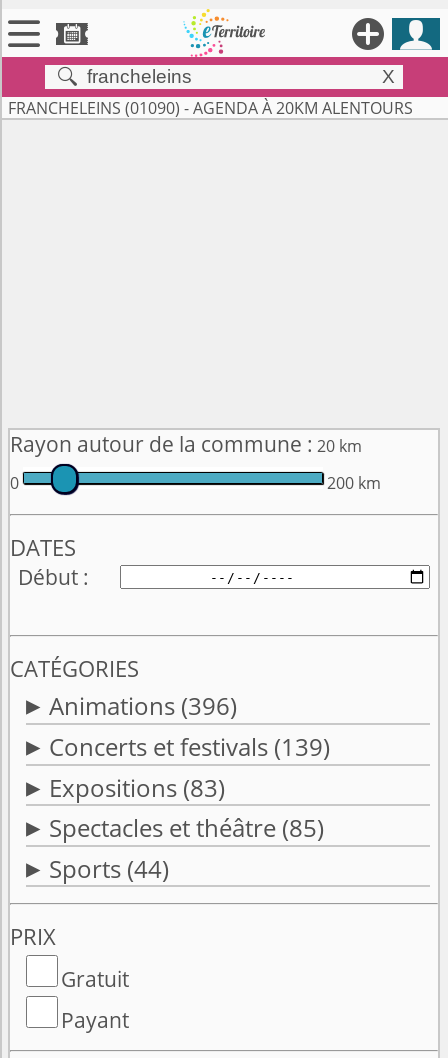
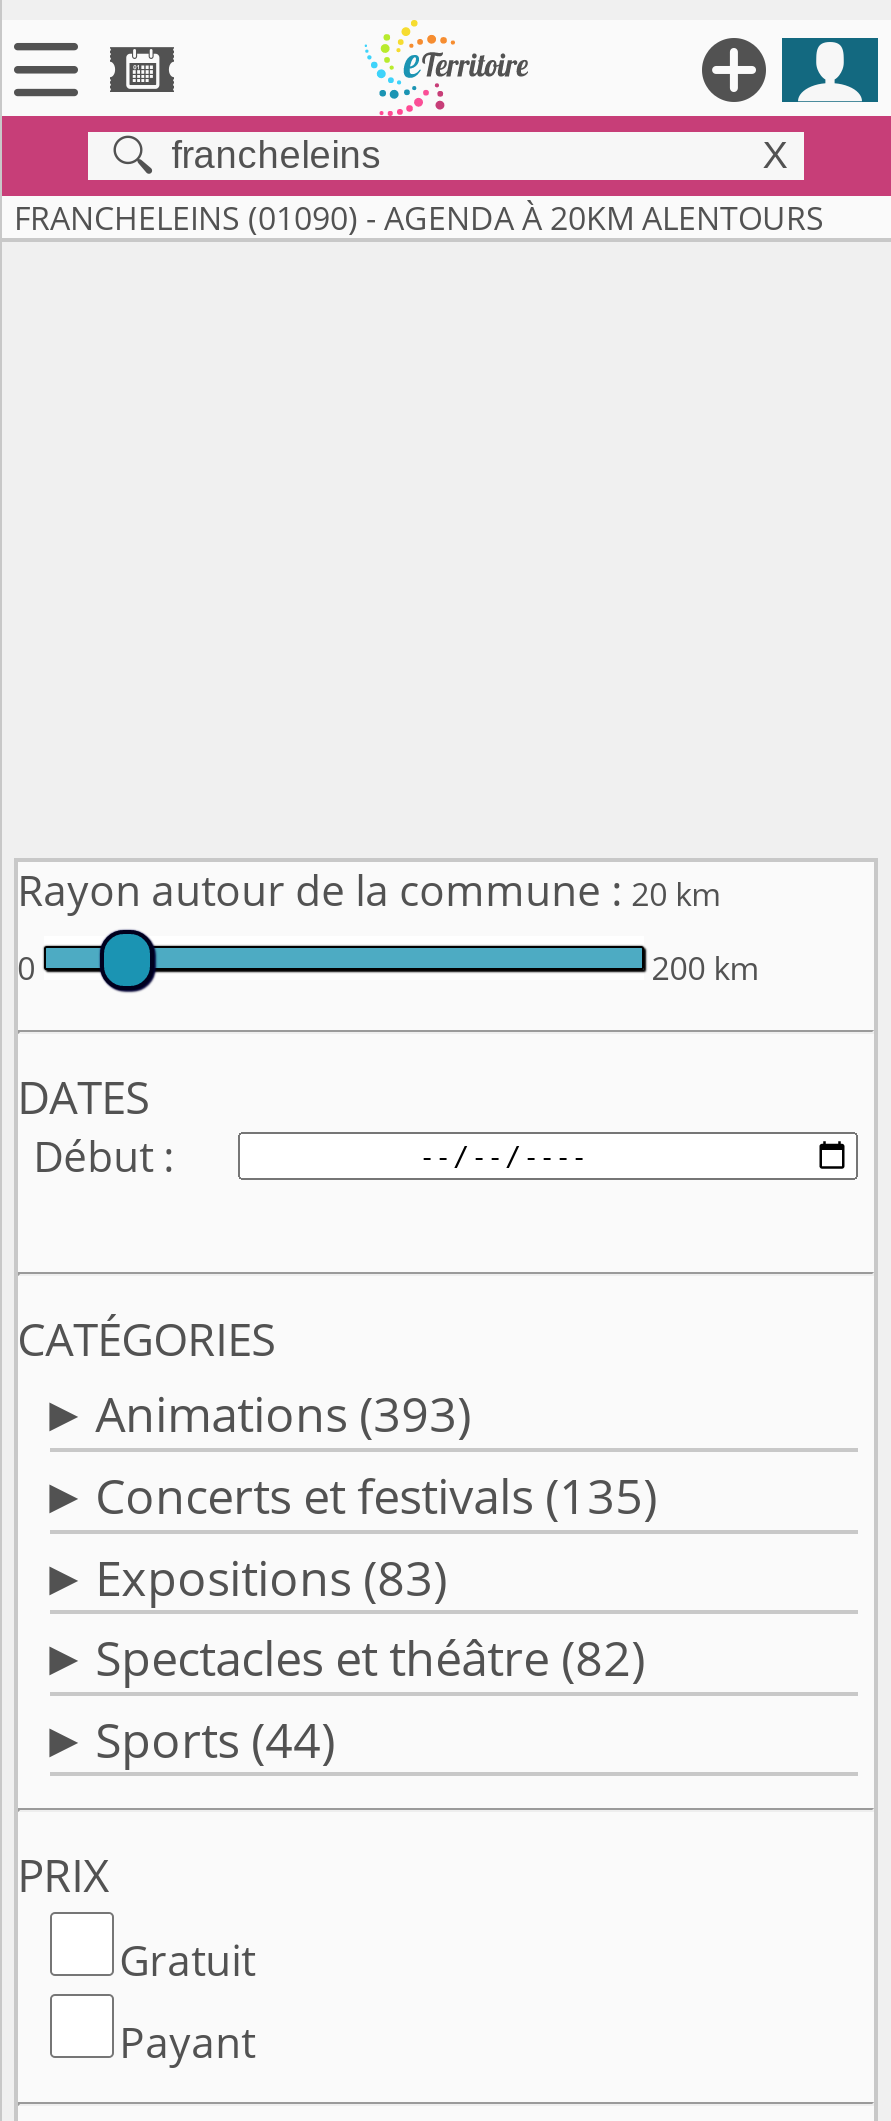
[49,689,237,722] Animations (396) -> [95,1381,471,1447] Animations (393)
[49,730,330,763] Concerts et festivals (139) -> [95,1462,657,1528] Concerts et festivals (135)
[49,811,324,844] Spectacles et théâtre (85) -> [95,1624,645,1690] Spectacles et théâtre (82)

